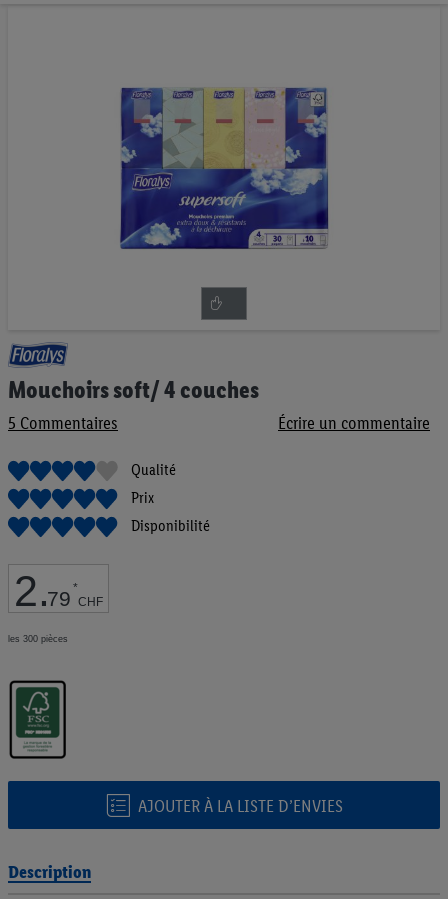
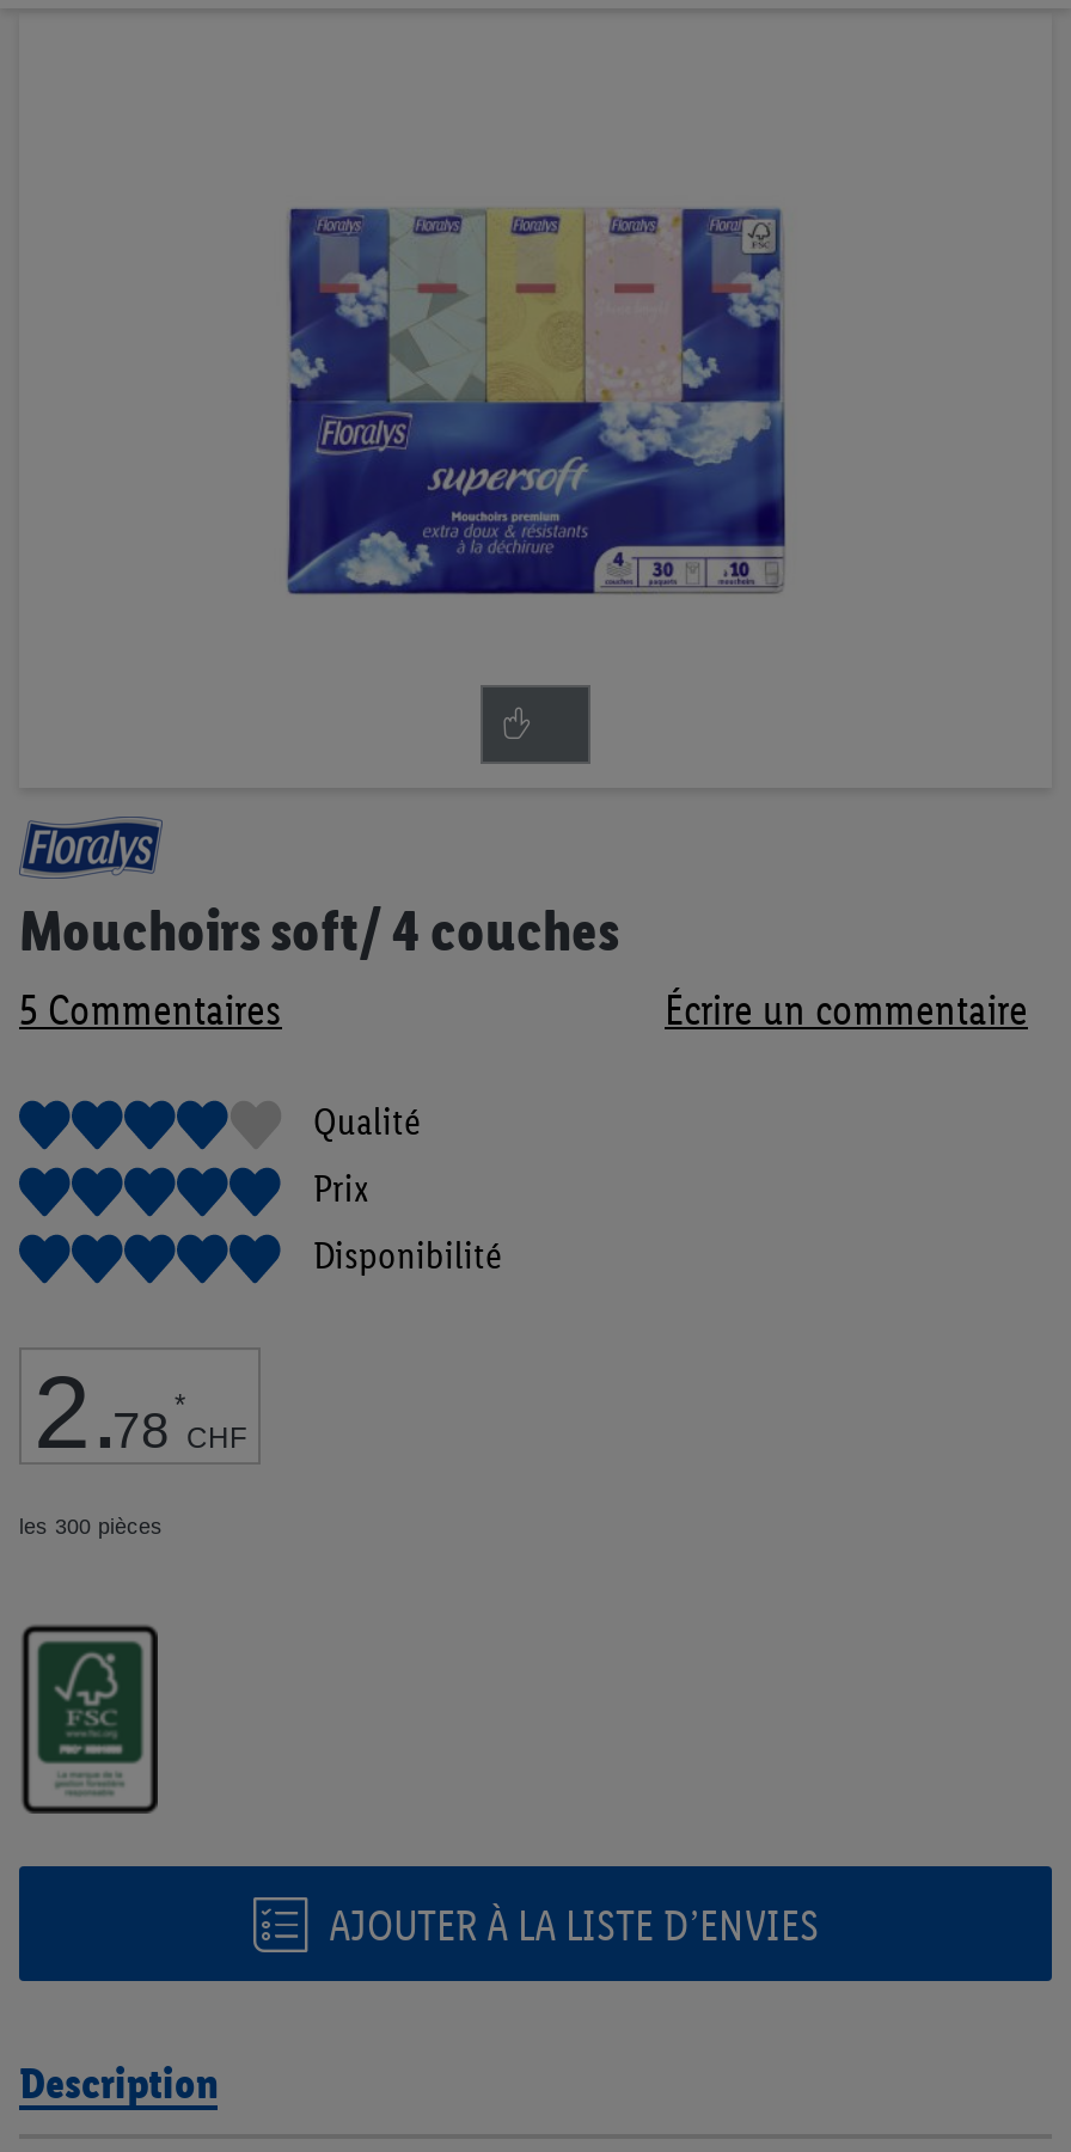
[14,567,103,615] 2. 79 *CHF -> [33,1355,246,1470] 2. 78 *CHF

